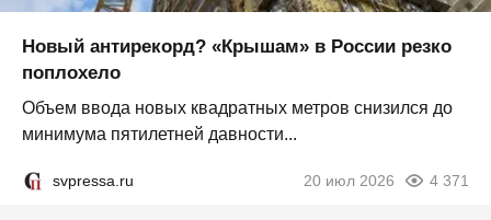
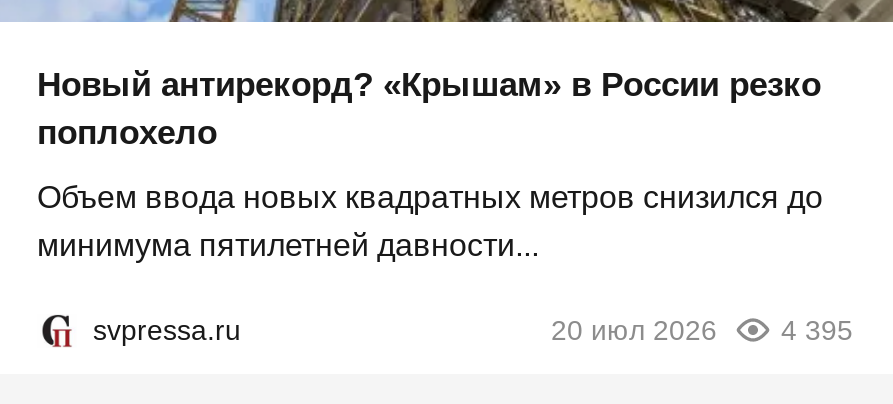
[304,172,469,190] 20 июл 2026 4 371 -> [551,315,853,347] 20 июл 2026 4 395

